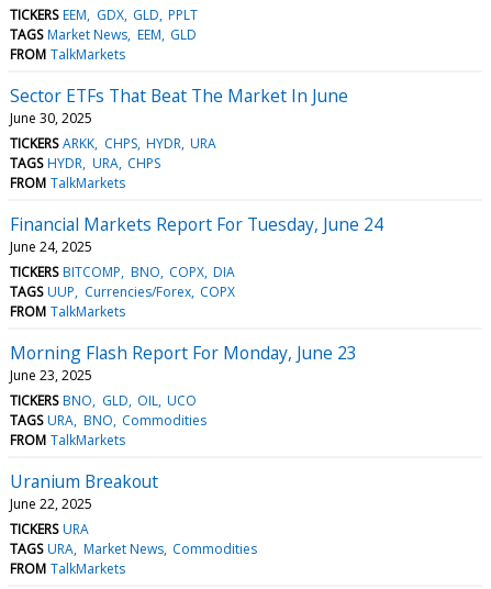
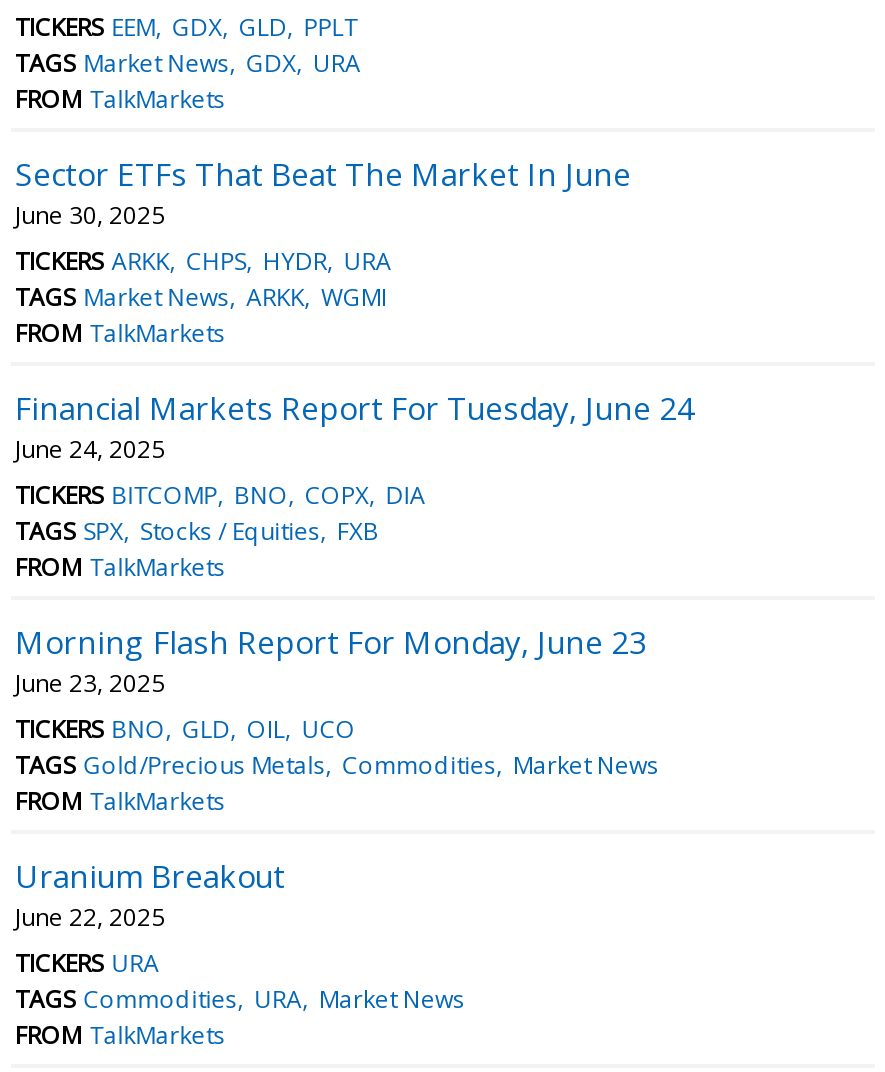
[10,25,197,44] TAGS Market News EEM GLD -> [15,46,361,80] TAGS Market News GDX URA
[10,154,160,172] TAGS HYDR URA CHPS -> [15,280,387,314] TAGS Market News ARKK WGMI
[10,282,235,301] TAGS UUP Currencies/Forex COPX -> [15,514,379,548] TAGS SPX Stocks / Equities FXB
[10,411,206,430] TAGS URA BNO Commodities -> [15,748,659,782] TAGS Gold/Precious Metals Commodities Market News
[10,539,257,558] TAGS URA Market News Commodities -> [15,982,465,1016] TAGS Commodities URA Market News

